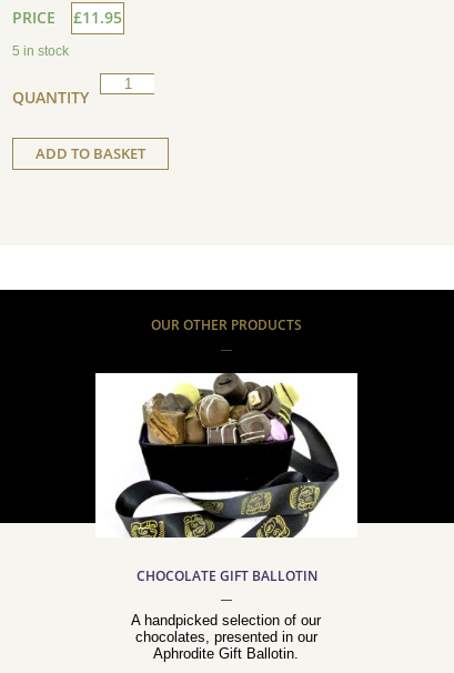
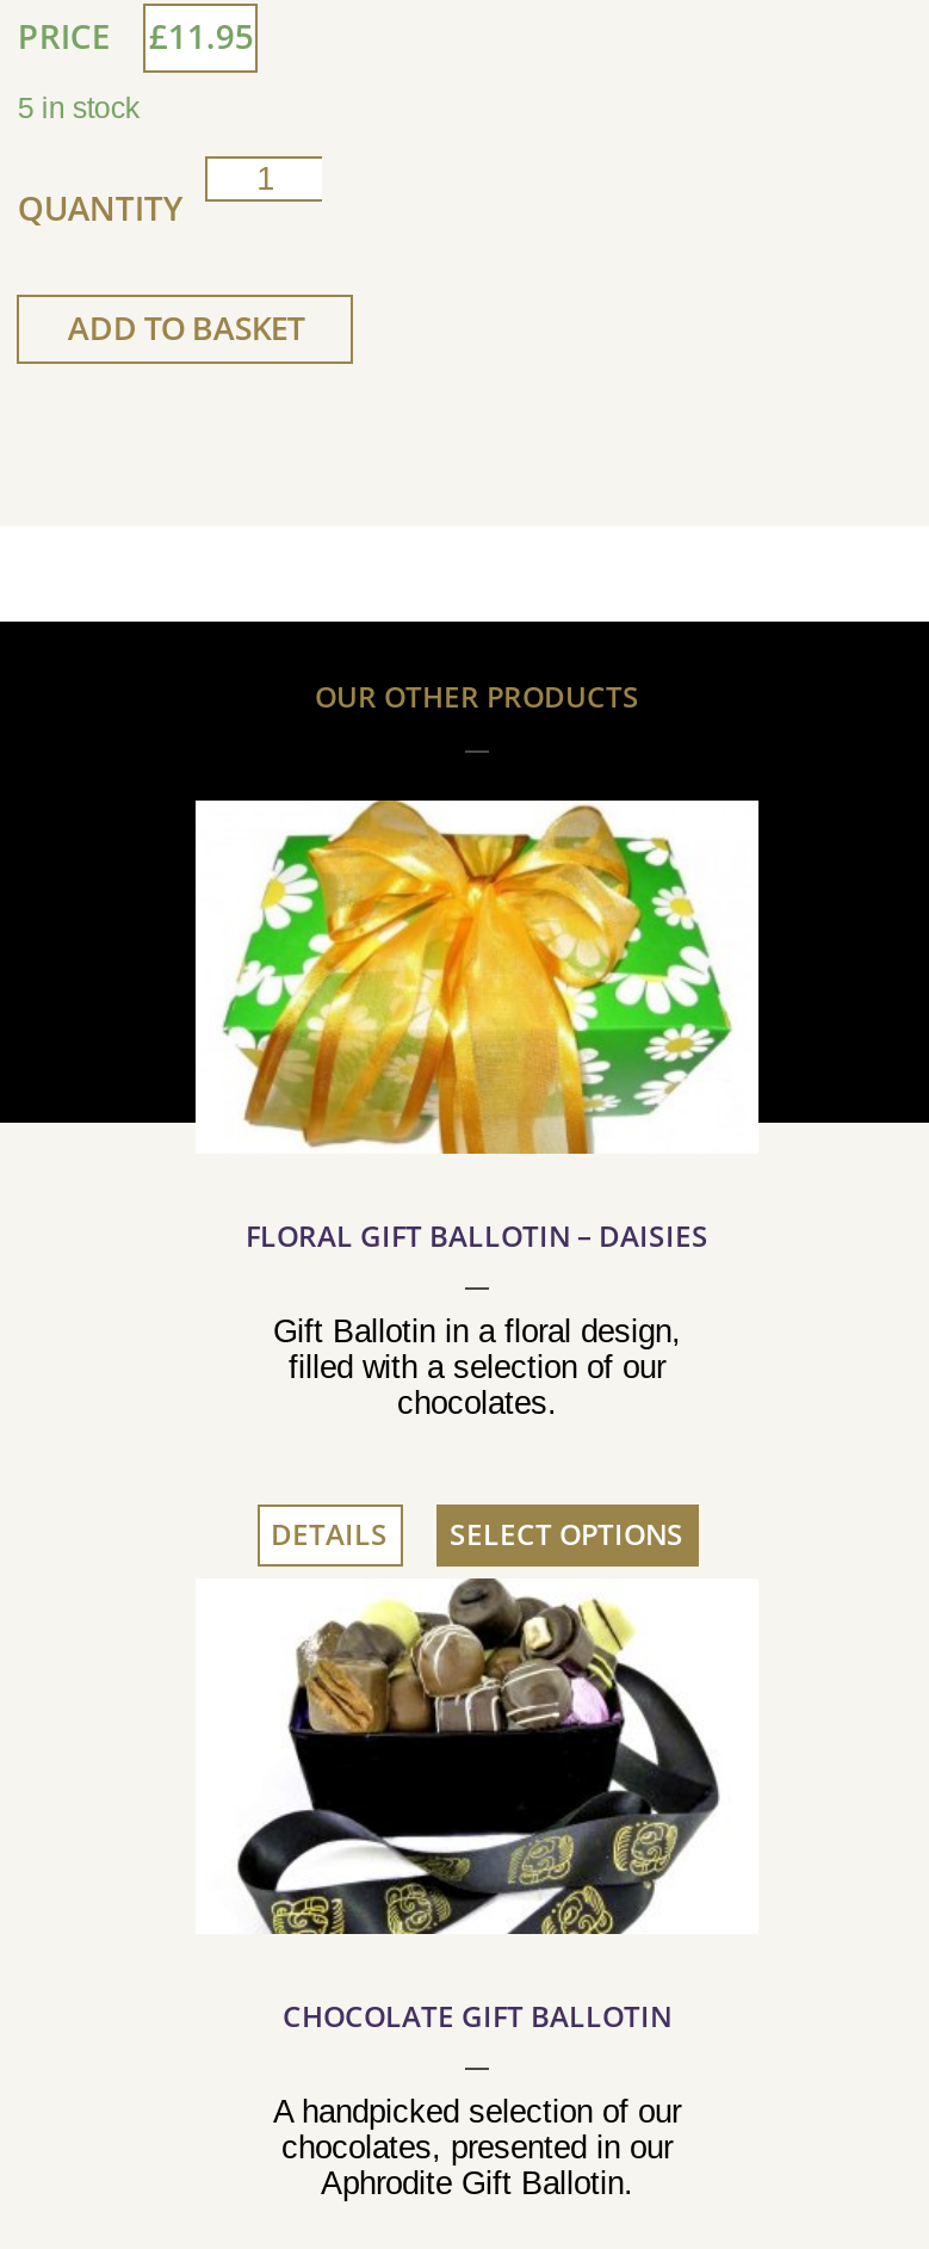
none -> [222,798,732,1422] [image] | FLORAL GIFT BALLOTIN – DAISIES | Gift Ballotin in a floral design, | filled with a selection of our | chocolates.
none -> [271,1520,683,1553] DETAILS | SELECT OPTIONS

